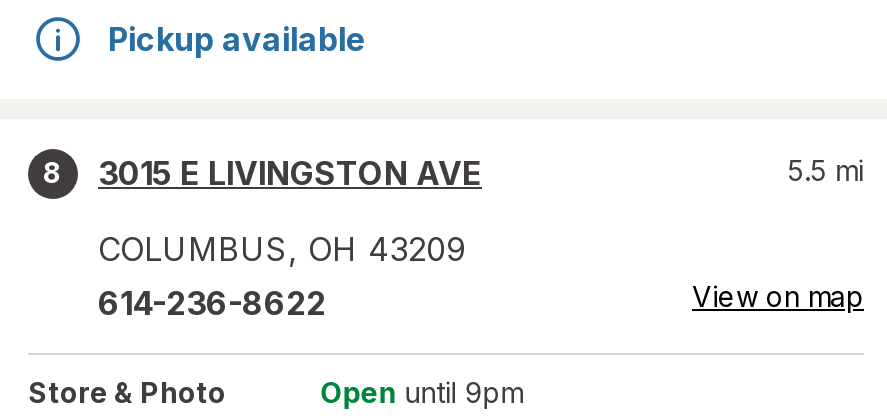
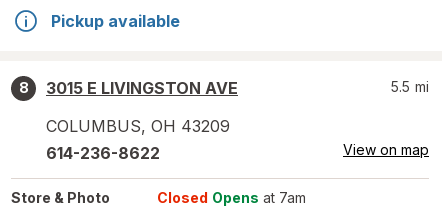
[321,375,523,409] Open until 9pm -> [157,189,306,206] Closed Opens at 7am

